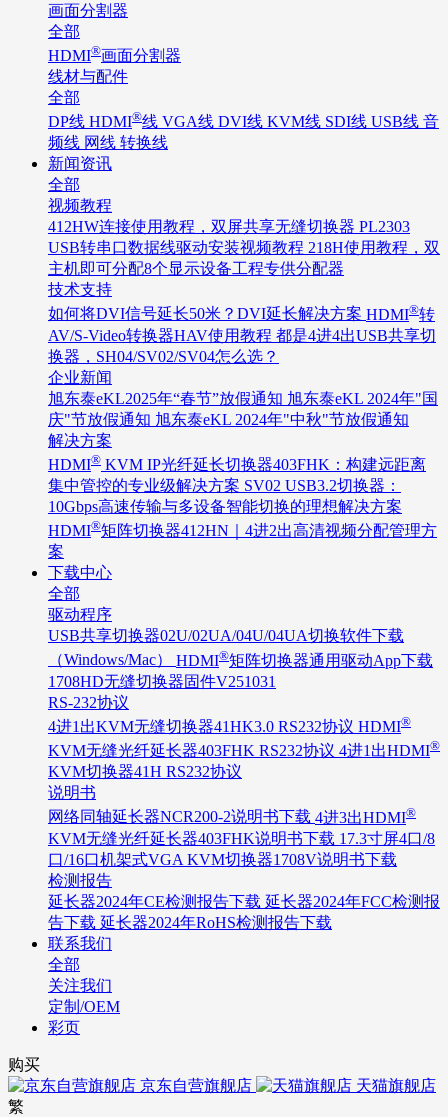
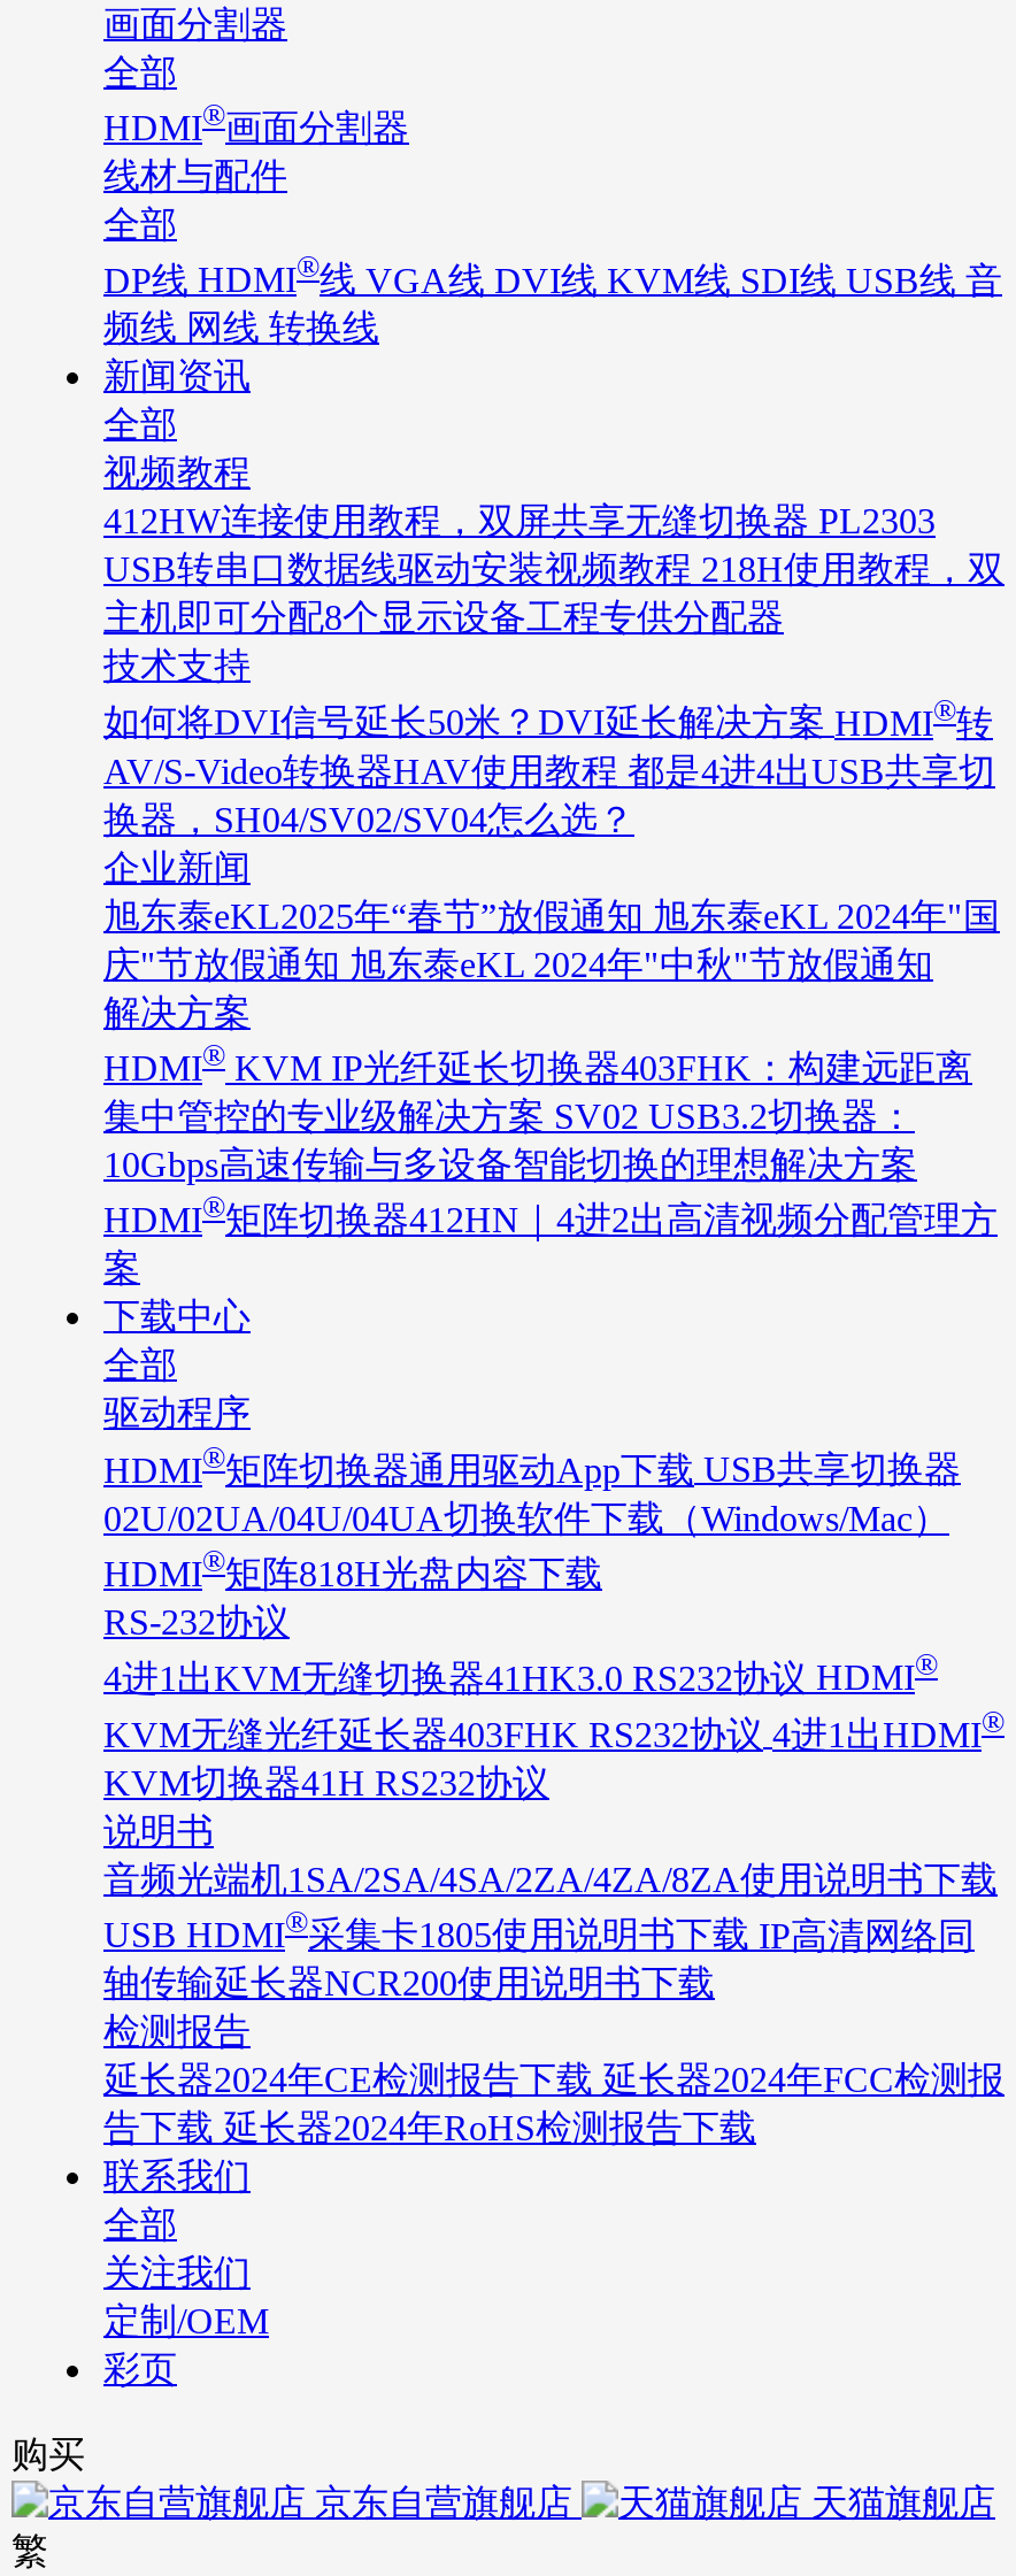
[48,627,433,690] USB共享切换器02U/02UA/04U/04UA切换软件下载 | （Windows/Mac） HDMI®矩阵切换器通用驱动App下载 | 1708HD无缝切换器固件V251031 -> [103,1440,961,1593] HDMI®矩阵切换器通用驱动App下载 USB共享切换器 | 02U/02UA/04U/04UA切换软件下载（Windows/Mac） | HDMI®矩阵818H光盘内容下载
[48,804,435,868] 网络同轴延长器NCR200-2说明书下载 4进3出HDMI® | KVM无缝光纤延长器403FHK说明书下载 17.3寸屏4口/8 | 口/16口机架式VGA KVM切换器1708V说明书下载 -> [103,1859,998,2002] 音频光端机1SA/2SA/4SA/2ZA/4ZA/8ZA使用说明书下载 | USB HDMI®采集卡1805使用说明书下载 IP高清网络同 | 轴传输延长器NCR200使用说明书下载

